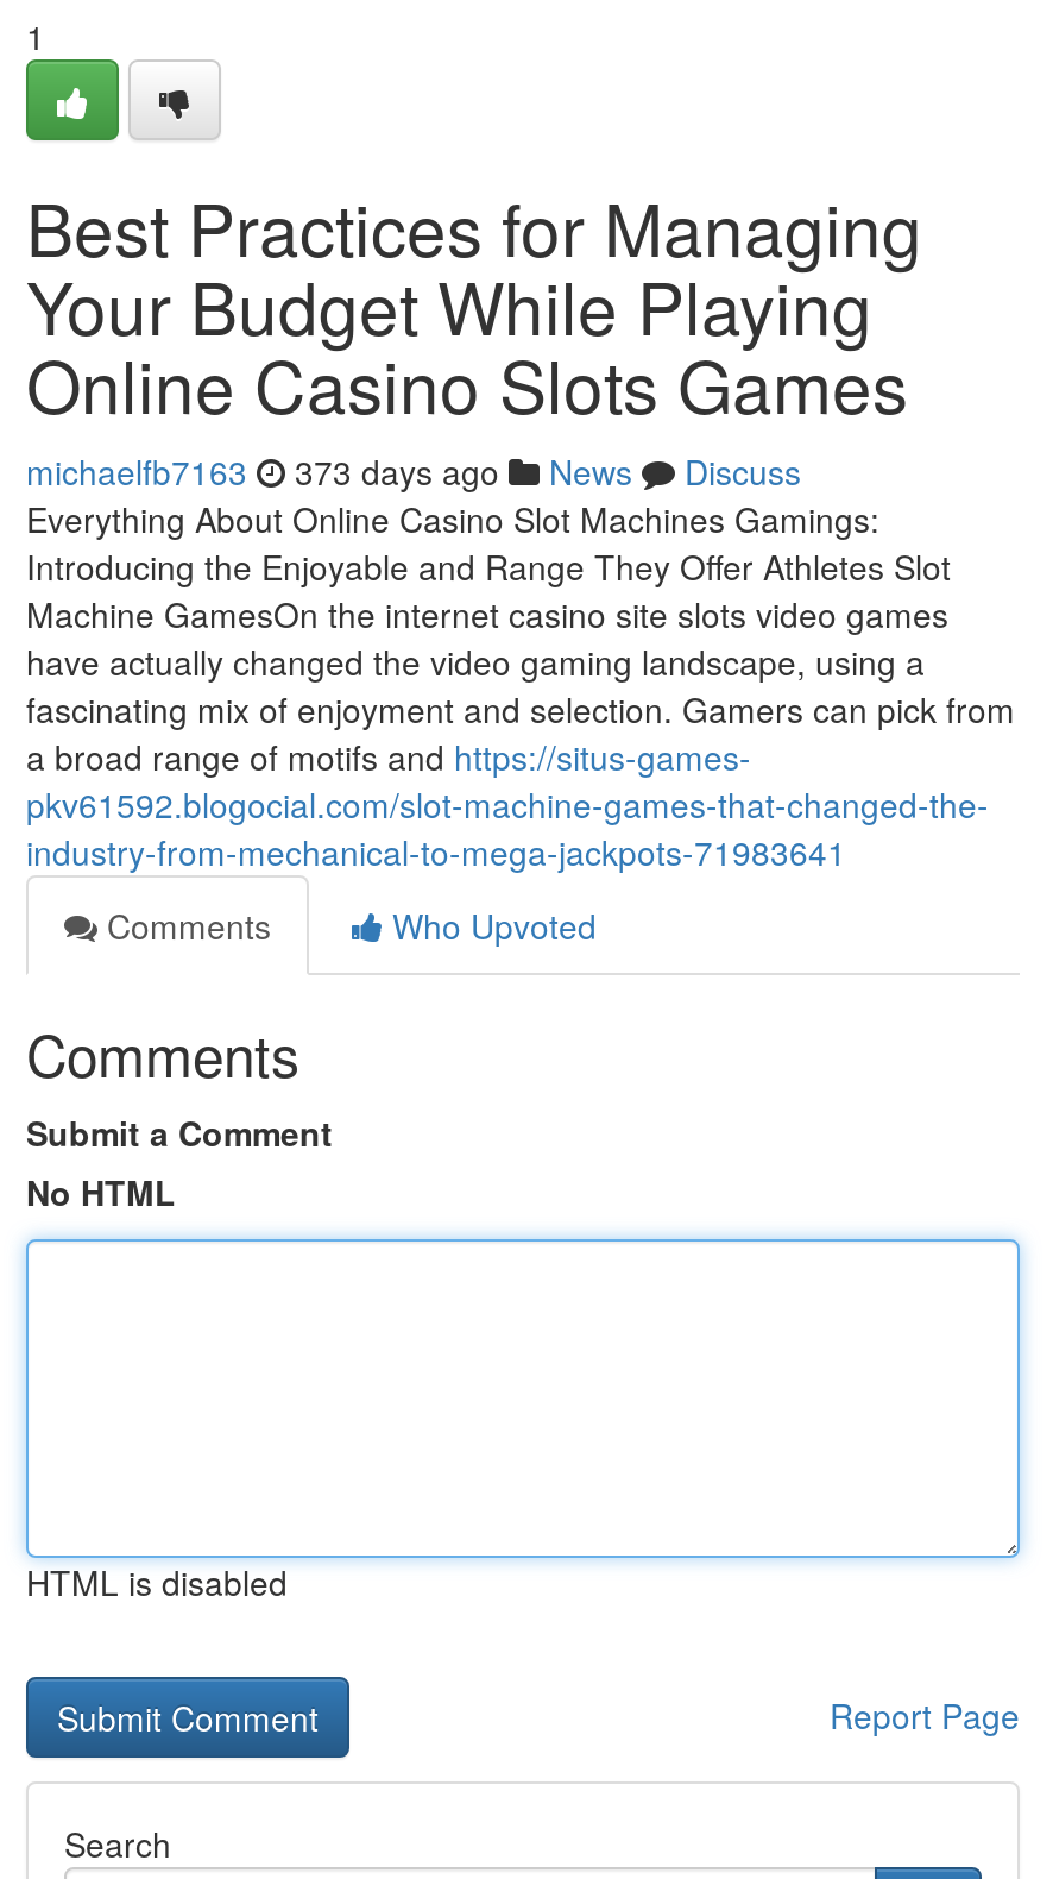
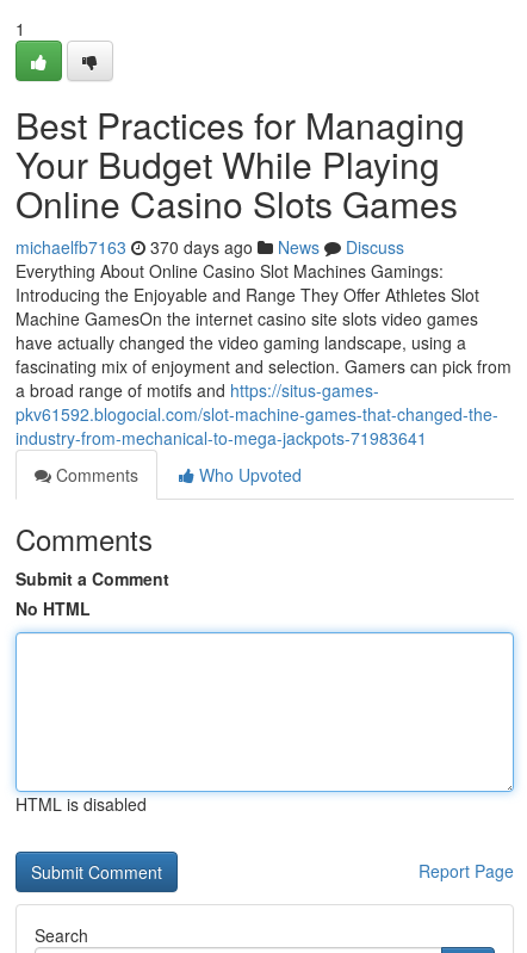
[26,447,801,495] michaelfb7163 373 days ago News Discuss -> [15,235,404,259] michaelfb7163 370 days ago News Discuss

